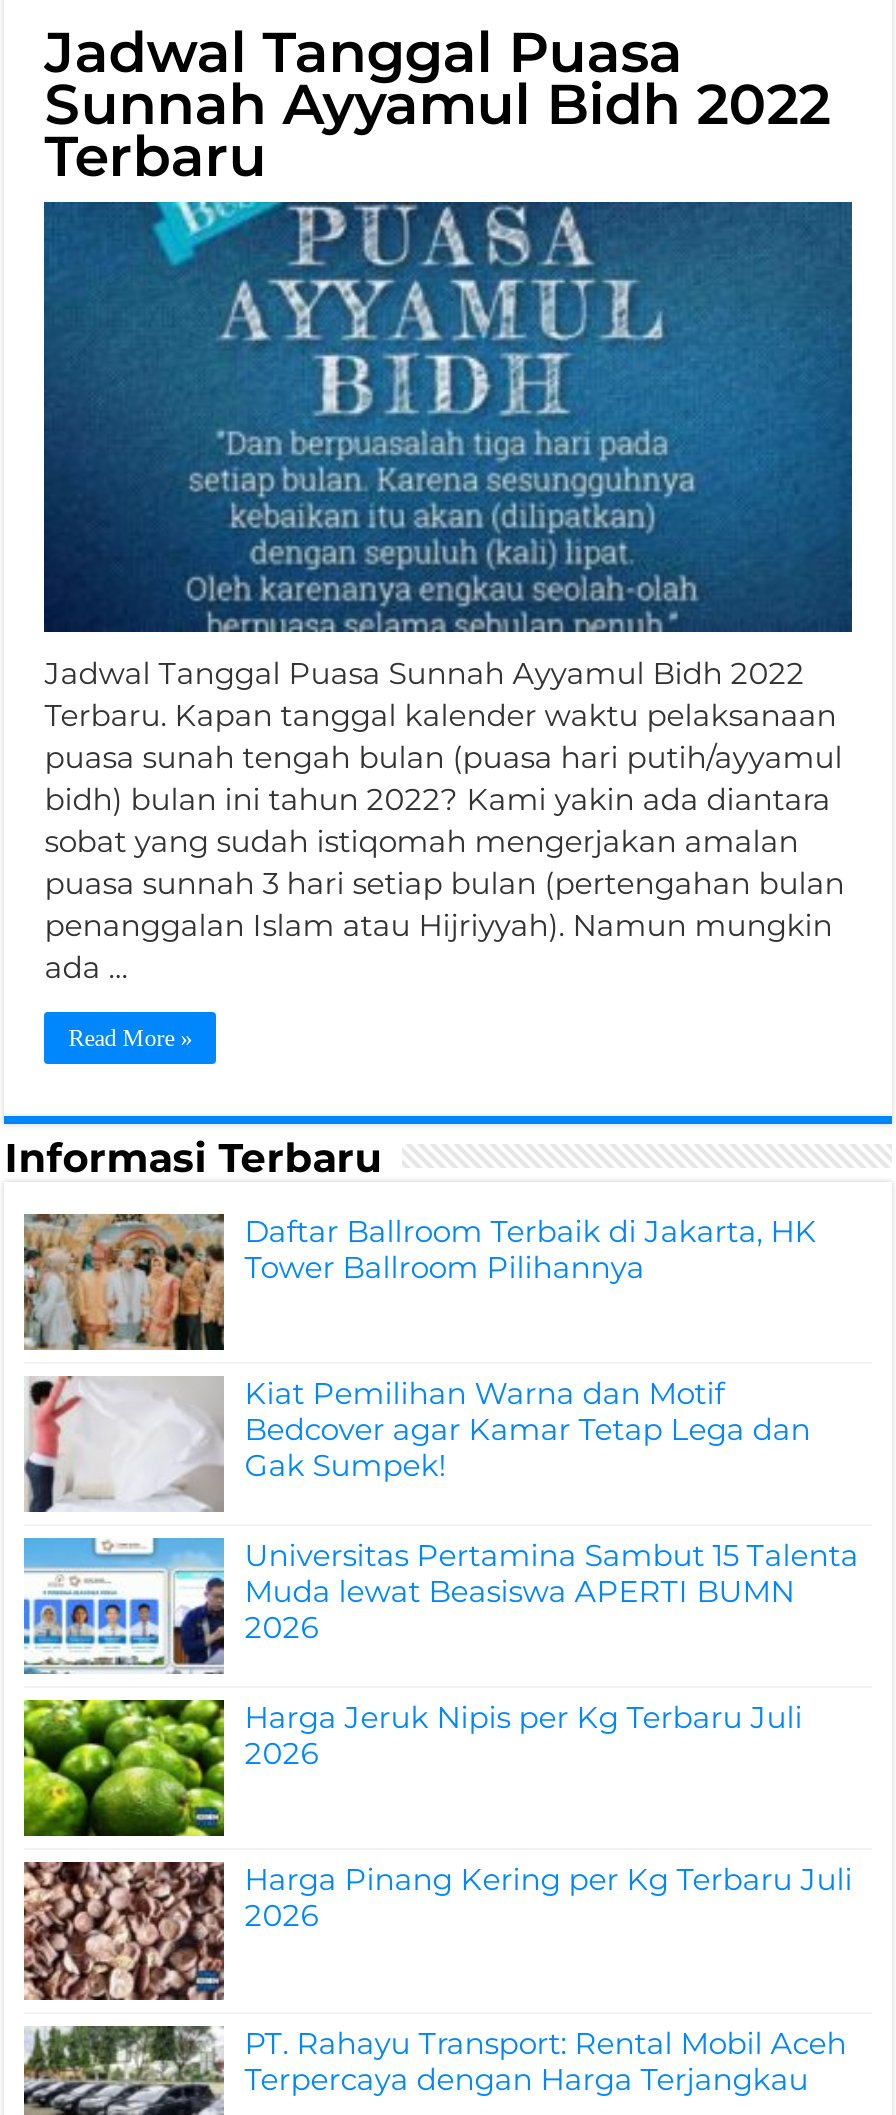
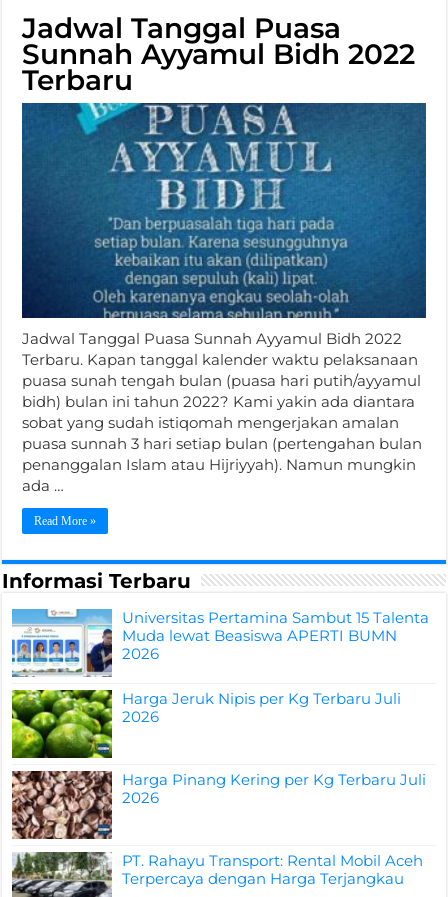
[22,1212,816,1484] [image] | Daftar Ballroom Terbaik di Jakarta, HK | Tower Ballroom Pilihannya | Kiat Pemilihan Warna dan Motif | Bedcover agar Kamar Tetap Lega dan | Gak Sumpek! -> none
[24,1376,224,1514] [image] -> none

